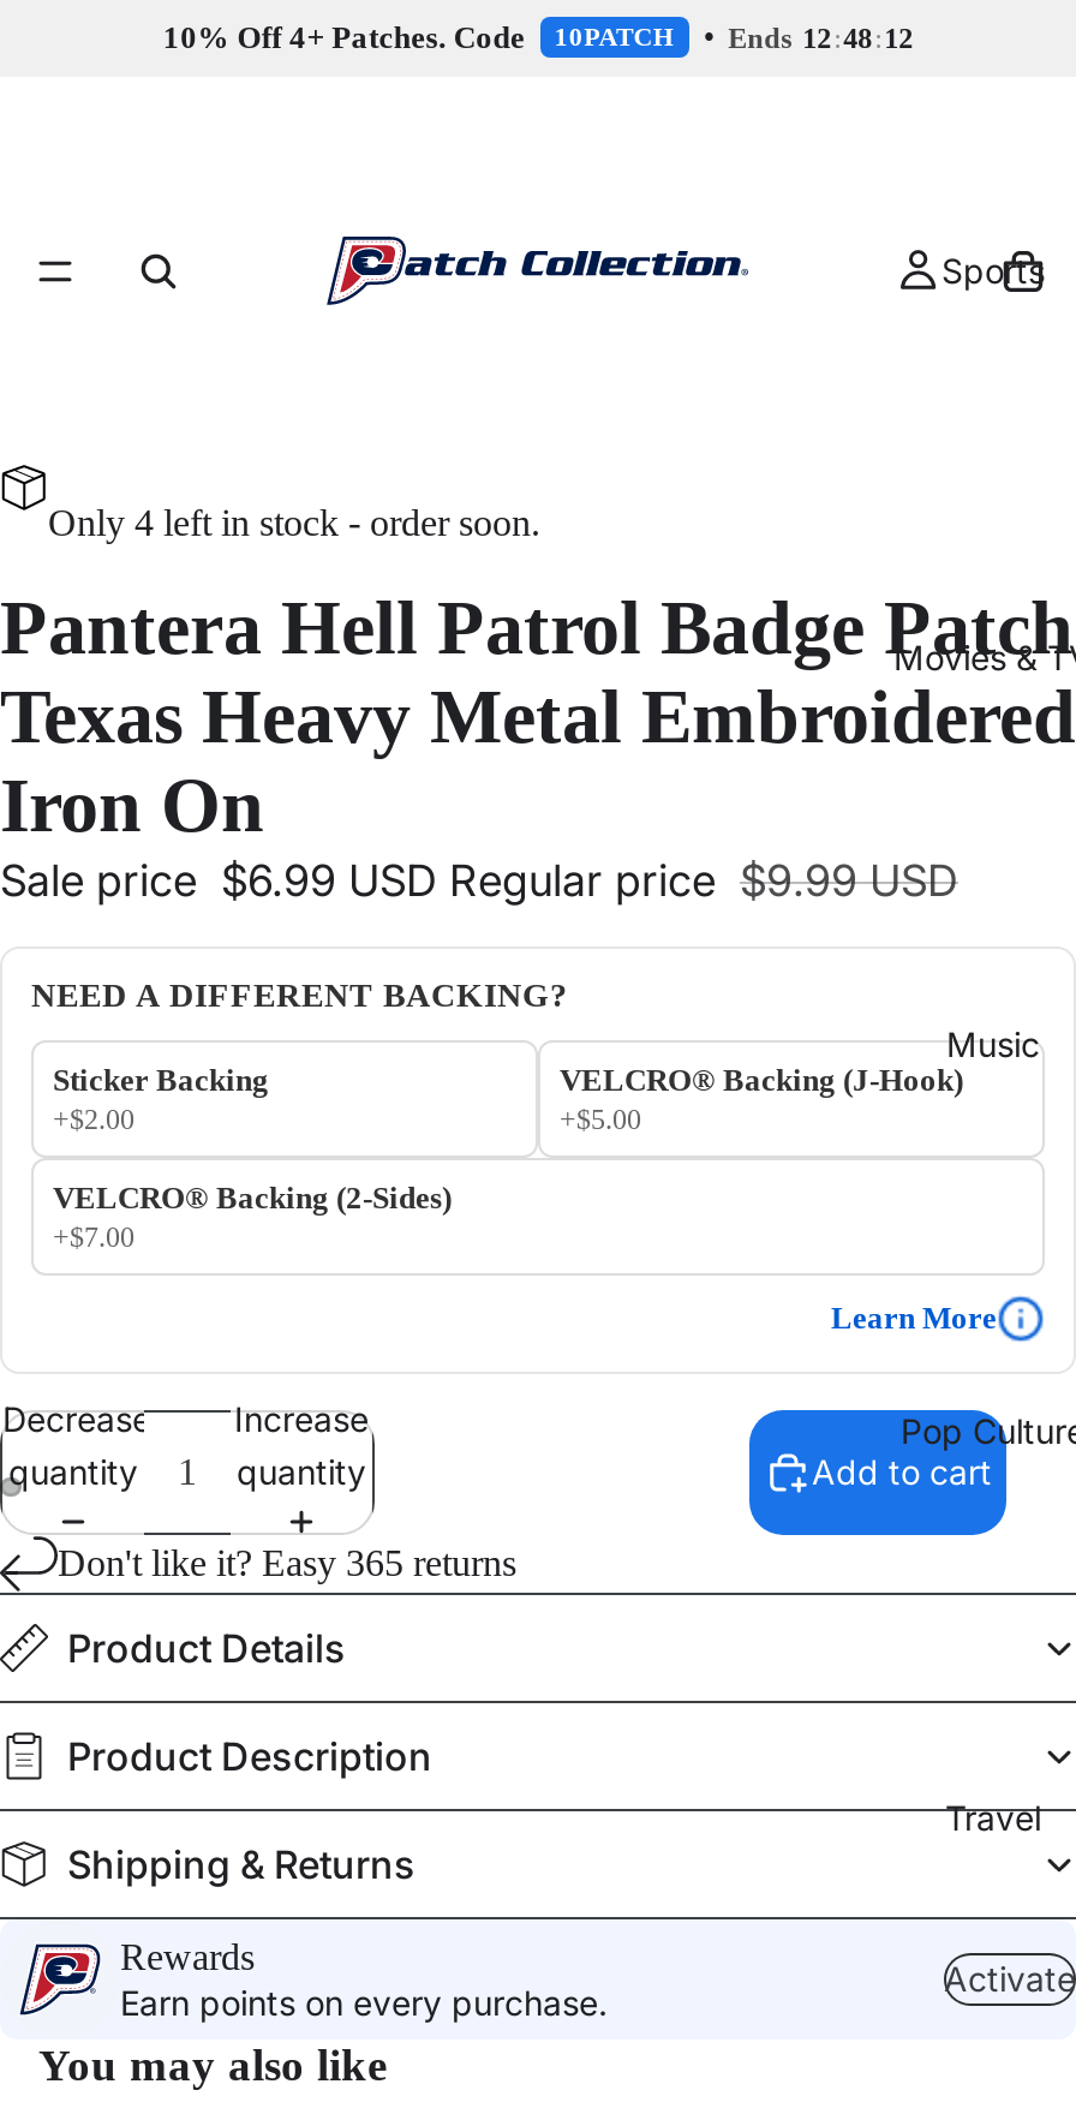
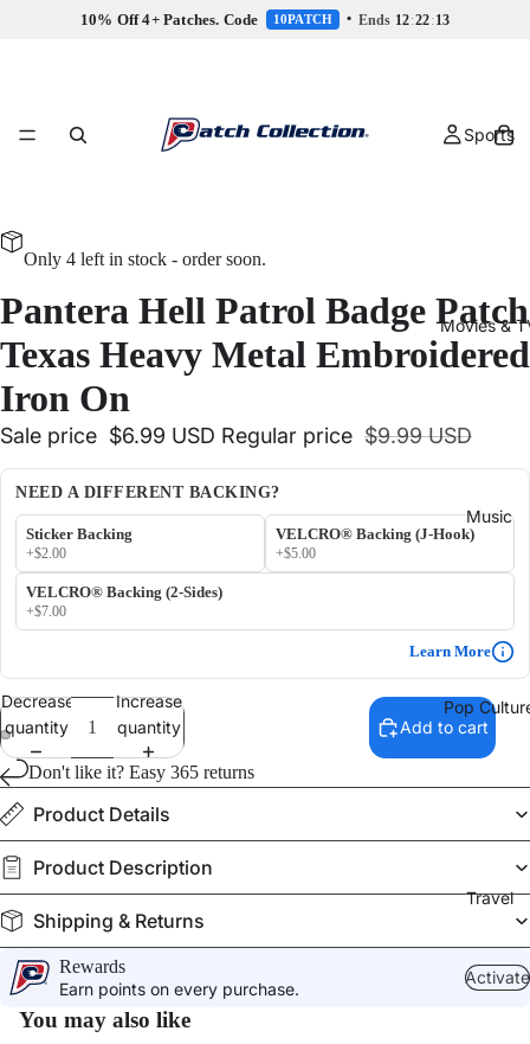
[163,18,913,54] 10% Off 4+ Patches. Code 10PATCH • Ends 12: 48: 12 -> [80,10,450,28] 10% Off 4+ Patches. Code 10PATCH • Ends 12: 22: 13

